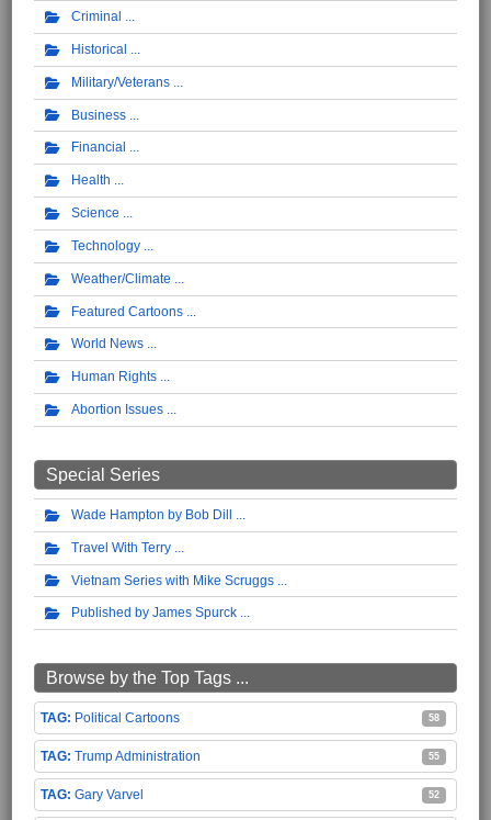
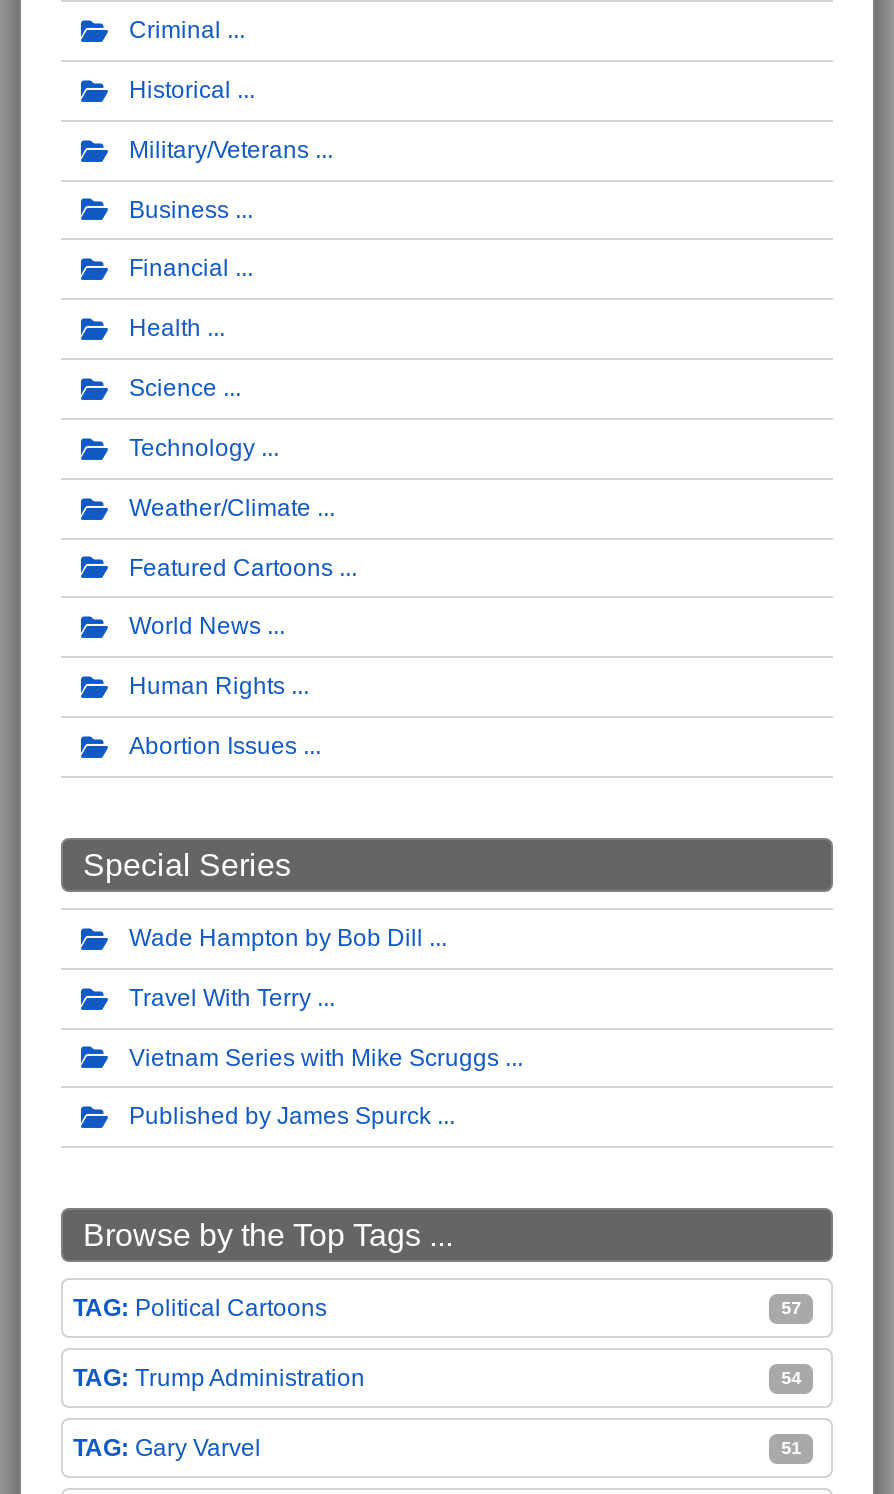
[429,713,440,724] 58 -> [781,1299,801,1319] 57
[429,751,440,762] 55 -> [781,1369,801,1389] 54
[429,790,440,801] 52 -> [781,1439,801,1459] 51

